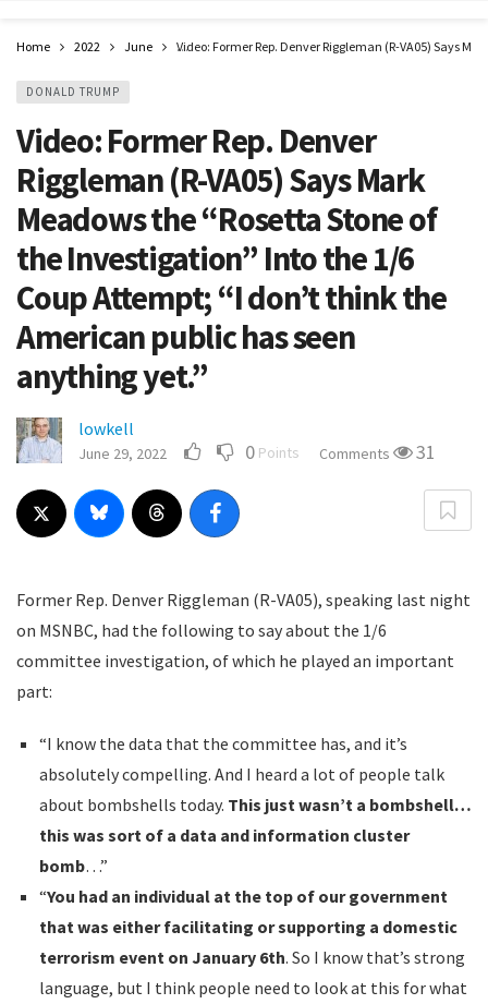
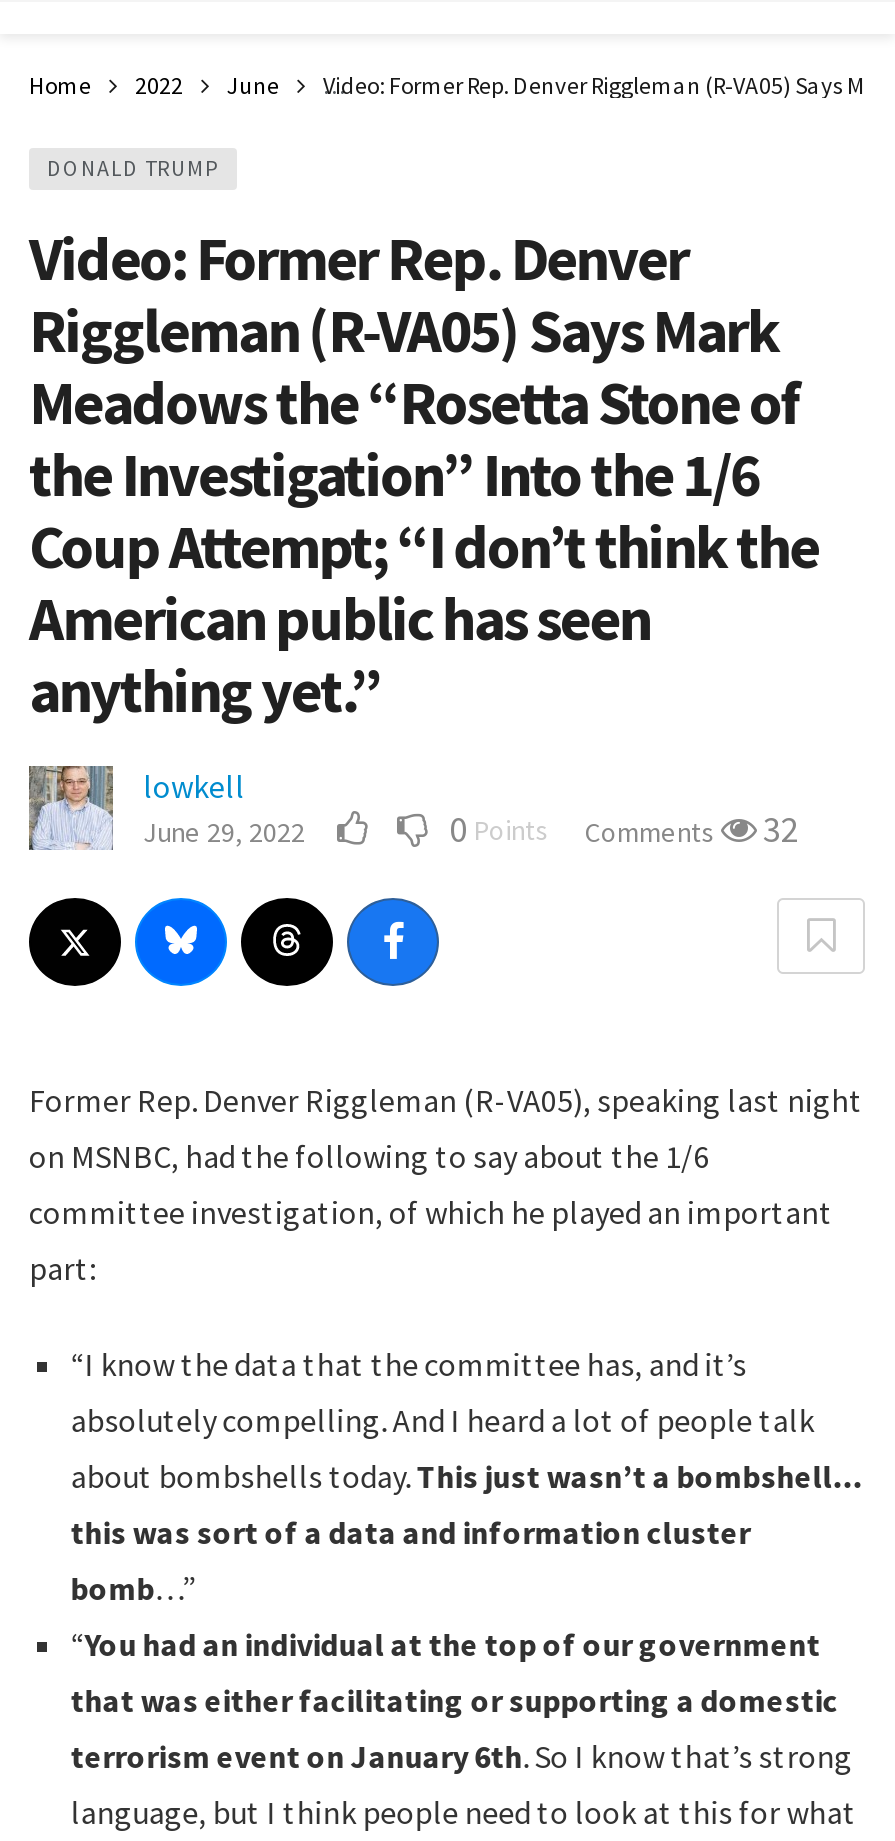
[245,439,436,464] 0 Points Comments 31 -> [449,806,799,852] 0 Points Comments 32

